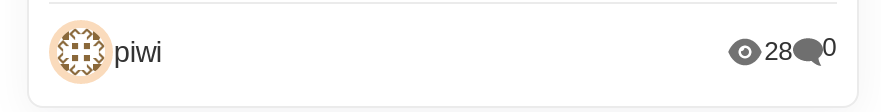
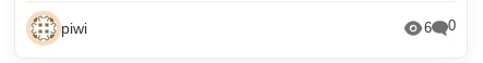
[764,31,836,66] 28 0 -> [424,17,455,36] 6 0

